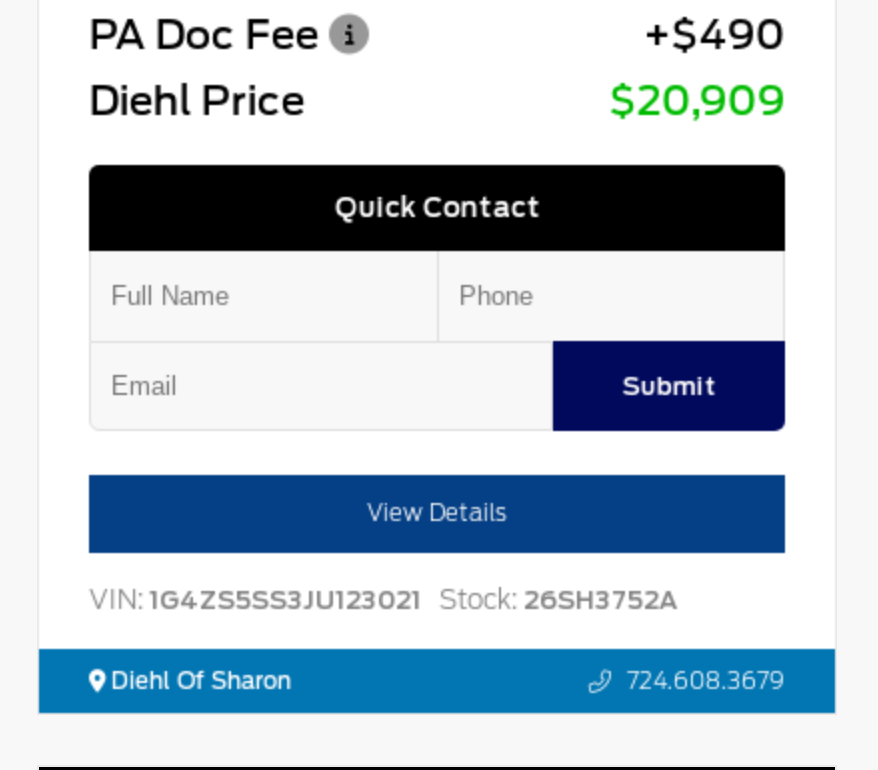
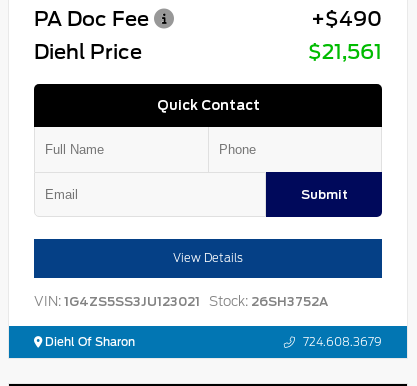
[609,76,785,124] $20,909 -> [308,39,382,63] $21,561

